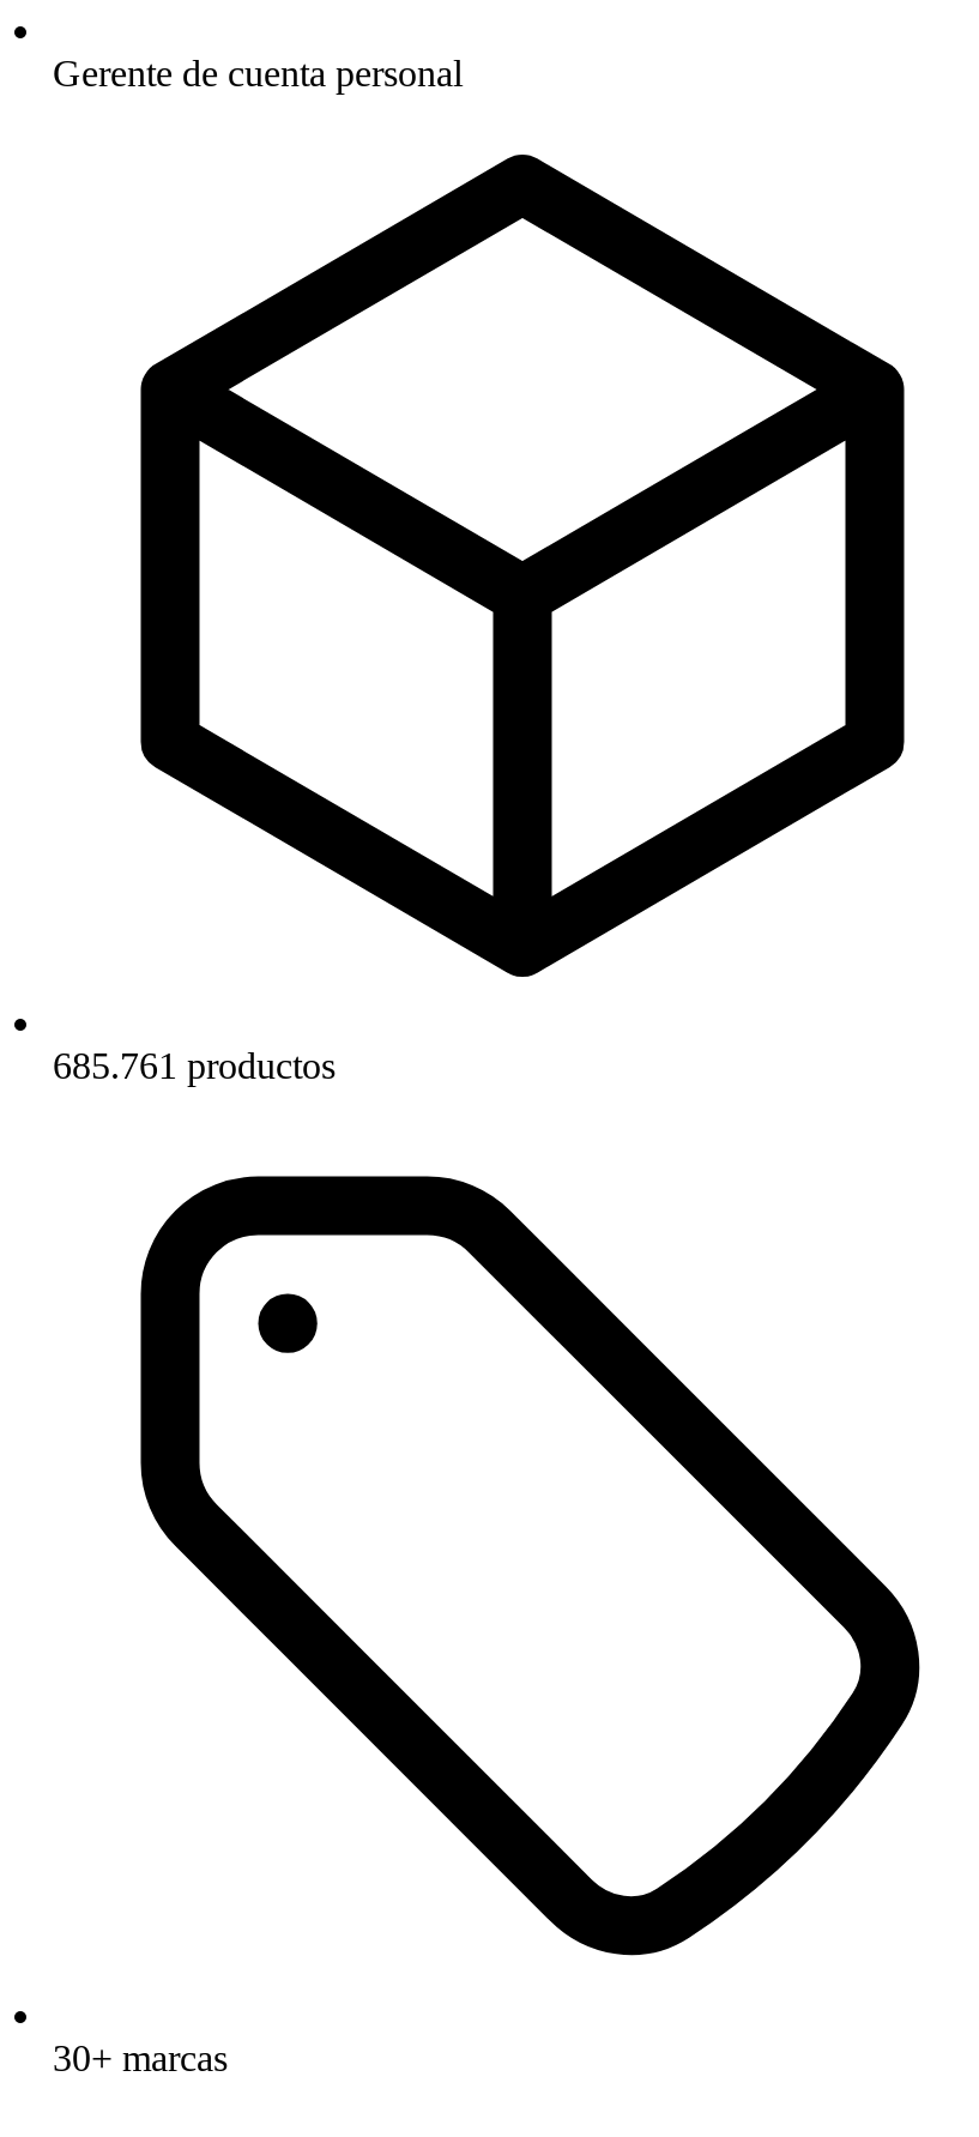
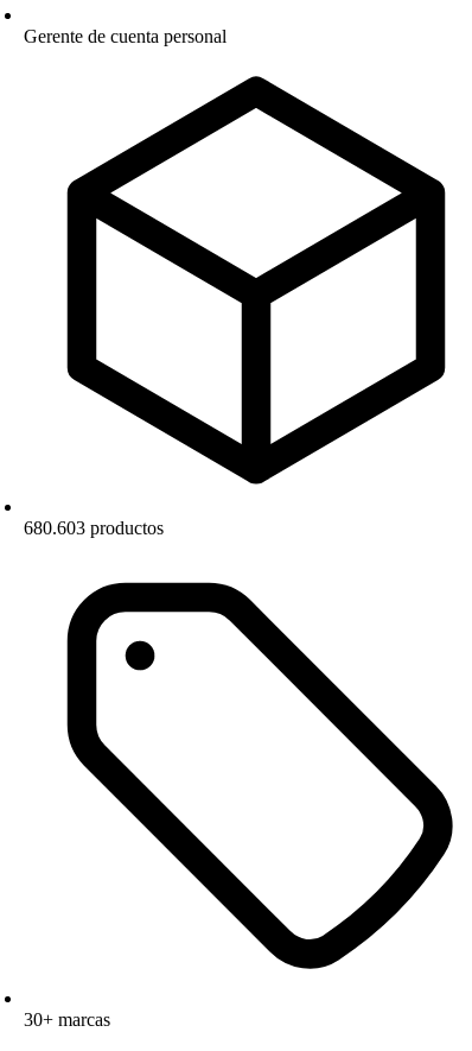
[53,1046,336,1086] 685.761 productos -> [24,518,164,538] 680.603 productos

